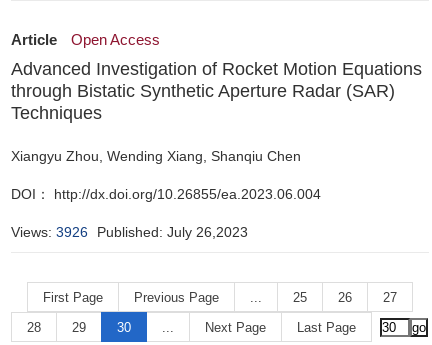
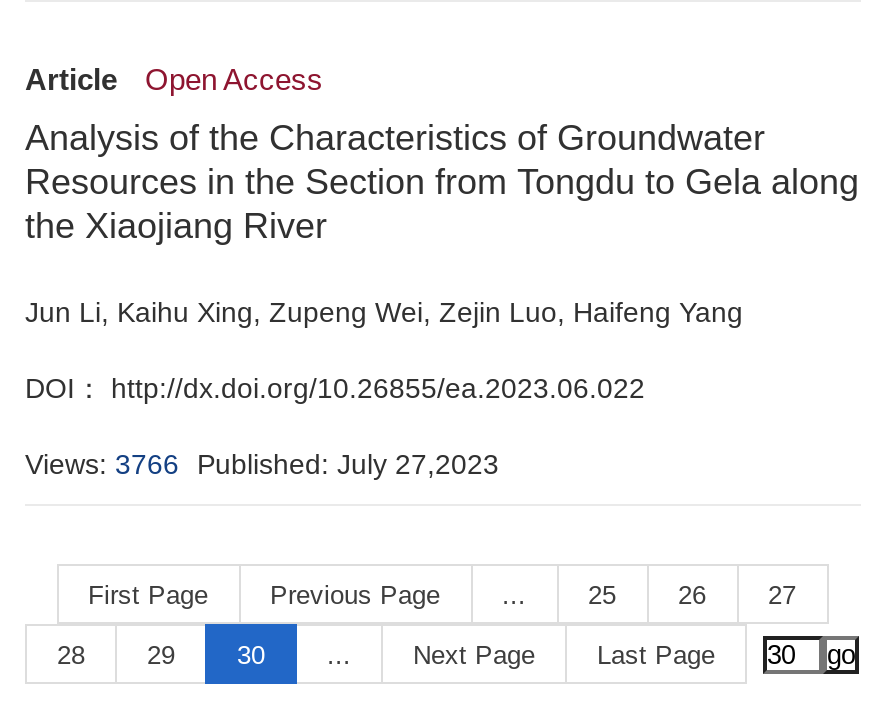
[11,59,422,123] Advanced Investigation of Rocket Motion Equations | through Bistatic Synthetic Aperture Radar (SAR) | Techniques -> [25,118,859,246] Analysis of the Characteristics of Groundwater | Resources in the Section from Tongdu to Gela along | the Xiaojiang River
[11,148,301,164] Xiangyu Zhou, Wending Xiang, Shanqiu Chen -> [25,296,743,328] Jun Li, Kaihu Xing, Zupeng Wei, Zejin Luo, Haifeng Yang
[11,186,321,202] DOI： http://dx.doi.org/10.26855/ea.2023.06.004 -> [25,372,645,404] DOI： http://dx.doi.org/10.26855/ea.2023.06.022
[11,224,248,240] Views: 3926 Published: July 26,2023 -> [25,448,499,480] Views: 3766 Published: July 27,2023

